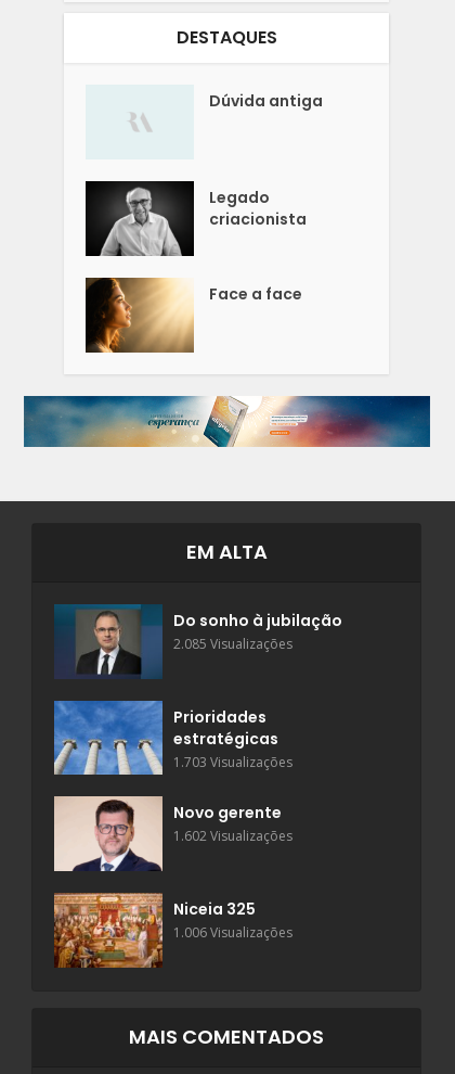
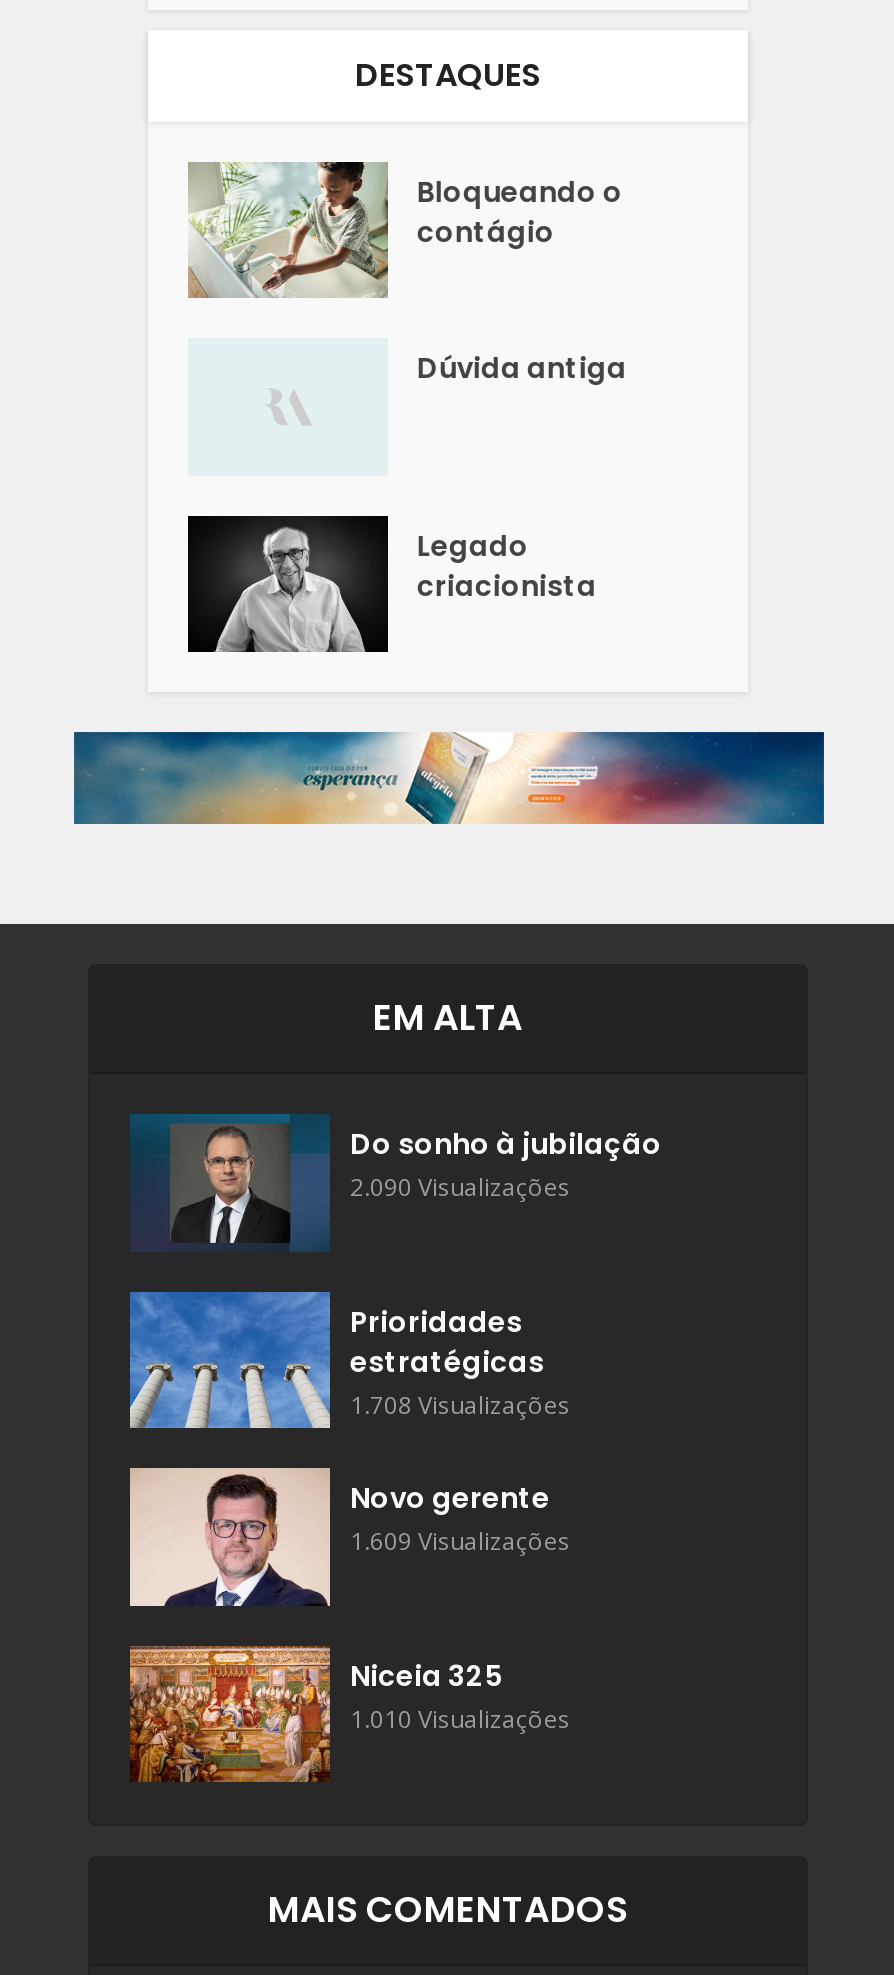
none -> [186,159,623,299] [image] | Bloqueando o | contágio
moved [210,90,323,230] -> [417,349,627,605]: Dúvida antiga | Legado | criacionista
[86,277,303,354] [image] | Face a face -> none
[173,634,292,653] 2.085 Visualizações -> [350,1171,570,1205] 2.090 Visualizações
[173,752,292,771] 1.703 Visualizações -> [350,1388,570,1422] 1.708 Visualizações
[173,827,292,846] 1.602 Visualizações -> [350,1525,570,1559] 1.609 Visualizações
[173,924,292,942] 1.006 Visualizações -> [350,1701,570,1735] 1.010 Visualizações

